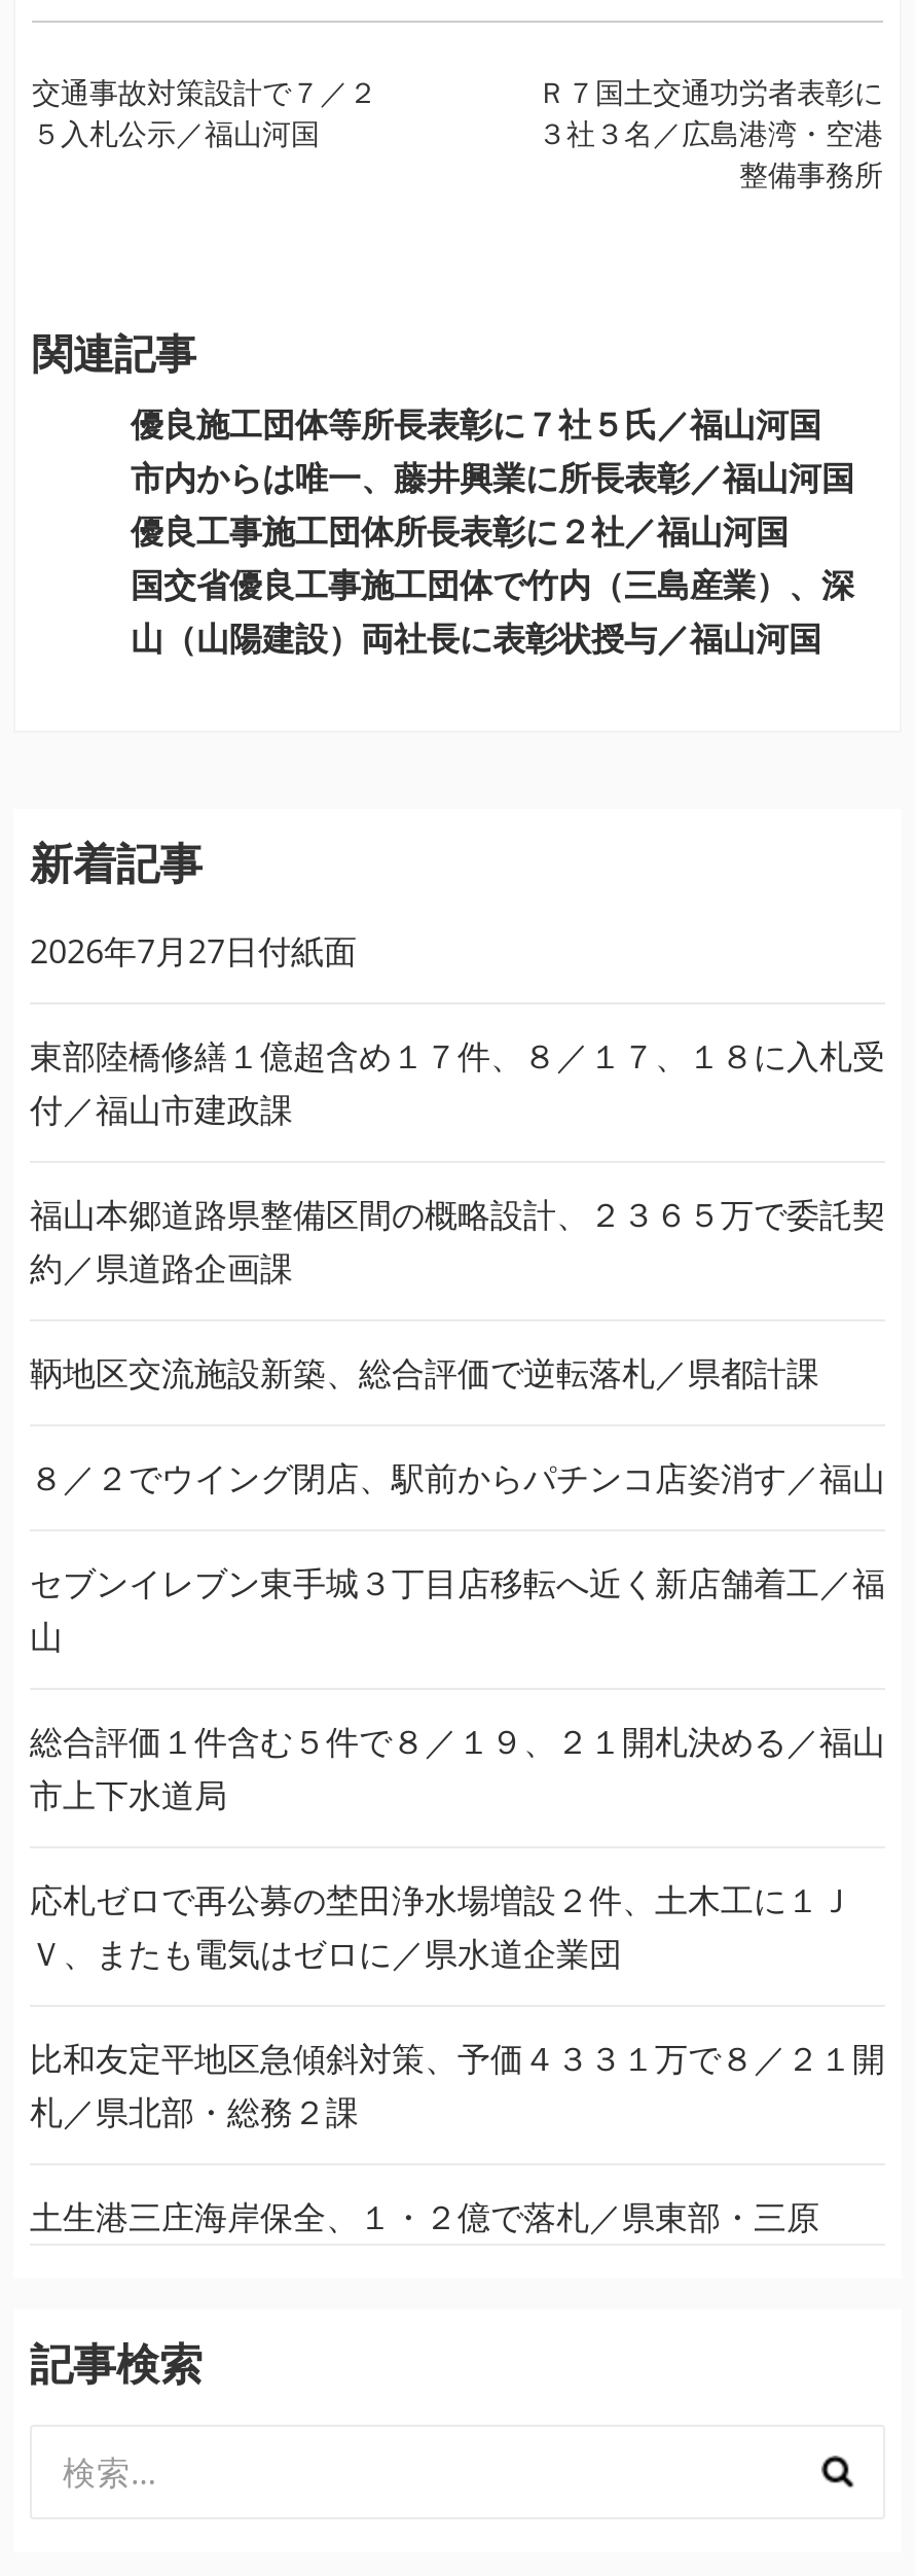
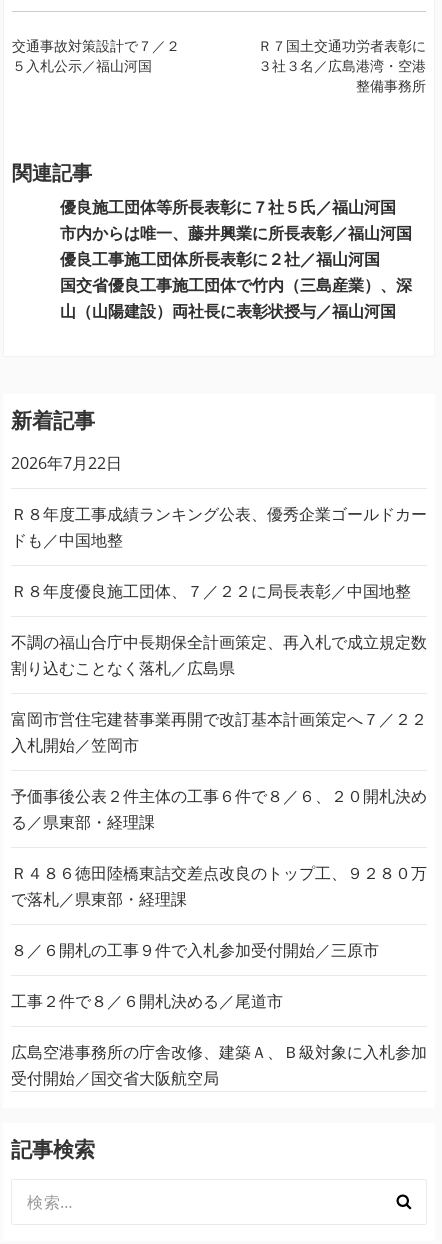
[30,929,357,974] 2026年7月27日付紙面 -> [11,452,122,474] 2026年7月22日
[30,1034,885,1133] 東部陸橋修繕１億超含め１７件、８／１７、１８に入札受 | 付／福山市建政課 -> [11,503,427,551] Ｒ８年度工事成績ランキング公表、優秀企業ゴールドカー | ドも／中国地整
[30,1193,885,1291] 福山本郷道路県整備区間の概略設計、２３６５万で委託契 | 約／県道路企画課 -> [11,580,411,602] Ｒ８年度優良施工団体、７／２２に局長表彰／中国地整
[30,1351,819,1396] 鞆地区交流施設新築、総合評価で逆転落札／県都計課 -> [11,631,427,679] 不調の福山合庁中長期保全計画策定、再入札で成立規定数 | 割り込むことなく落札／広島県
[30,1456,885,1501] ８／２でウイング閉店、駅前からパチンコ店姿消す／福山 -> [11,708,427,756] 富岡市営住宅建替事業再開で改訂基本計画策定へ７／２２ | 入札開始／笠岡市
[30,1561,885,1660] セブンイレブン東手城３丁目店移転へ近く新店舗着工／福 | 山 -> [11,785,427,833] 予価事後公表２件主体の工事６件で８／６、２０開札決め | る／県東部・経理課
[30,1720,885,1818] 総合評価１件含む５件で８／１９、２１開札決める／福山 | 市上下水道局 -> [11,862,427,910] Ｒ４８６徳田陸橋東詰交差点改良のトップ工、９２８０万 | で落札／県東部・経理課
[30,1878,852,1977] 応札ゼロで再公募の埜田浄水場増設２件、土木工に１Ｊ | Ｖ、またも電気はゼロに／県水道企業団 -> [11,939,379,961] ８／６開札の工事９件で入札参加受付開始／三原市
[30,2037,885,2135] 比和友定平地区急傾斜対策、予価４３３１万で８／２１開 | 札／県北部・総務２課 -> [11,990,283,1012] 工事２件で８／６開札決める／尾道市
[30,2195,819,2240] 土生港三庄海岸保全、１・２億で落札／県東部・三原 -> [11,1041,427,1089] 広島空港事務所の庁舎改修、建築Ａ、Ｂ級対象に入札参加 | 受付開始／国交省大阪航空局

